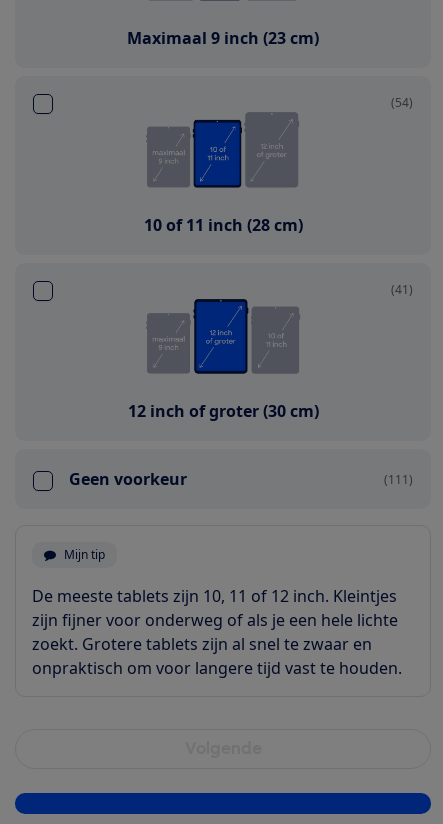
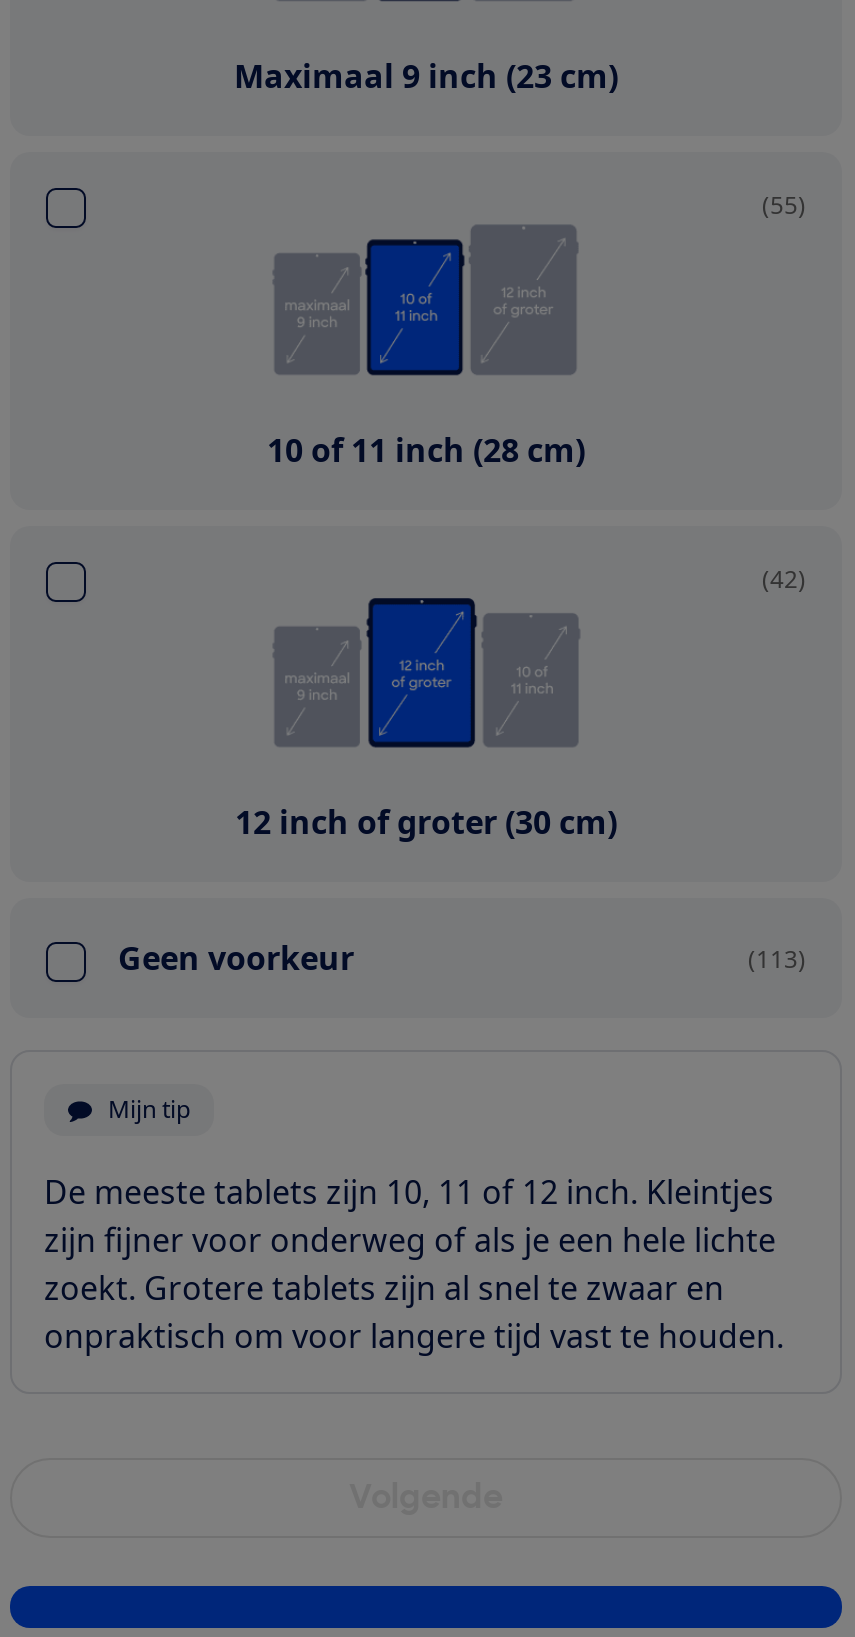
[391,94,413,111] (54) -> [762,188,806,222] (55)
[391,281,413,298] (41) -> [762,561,806,595] (42)
[384,471,413,488] (111) -> [748,943,806,977] (113)

